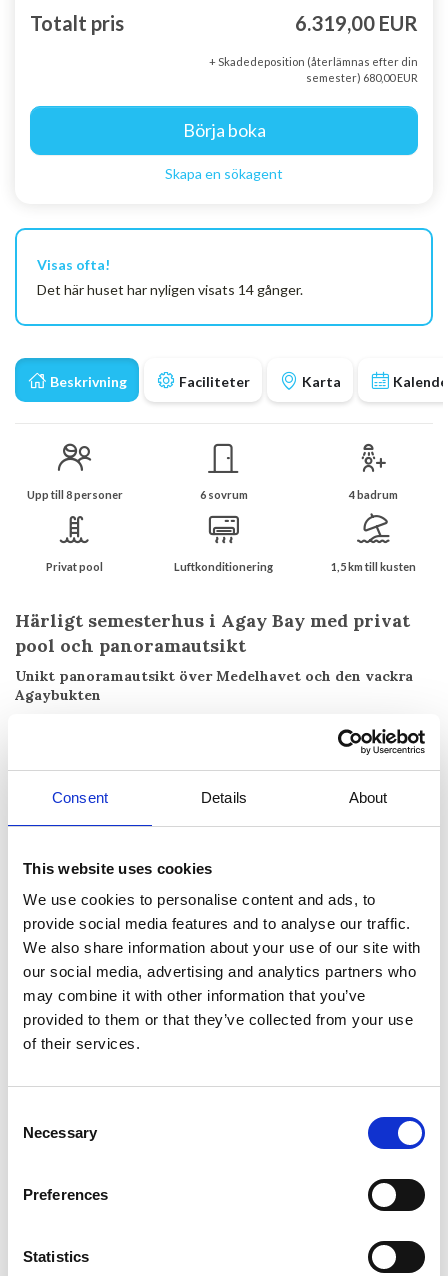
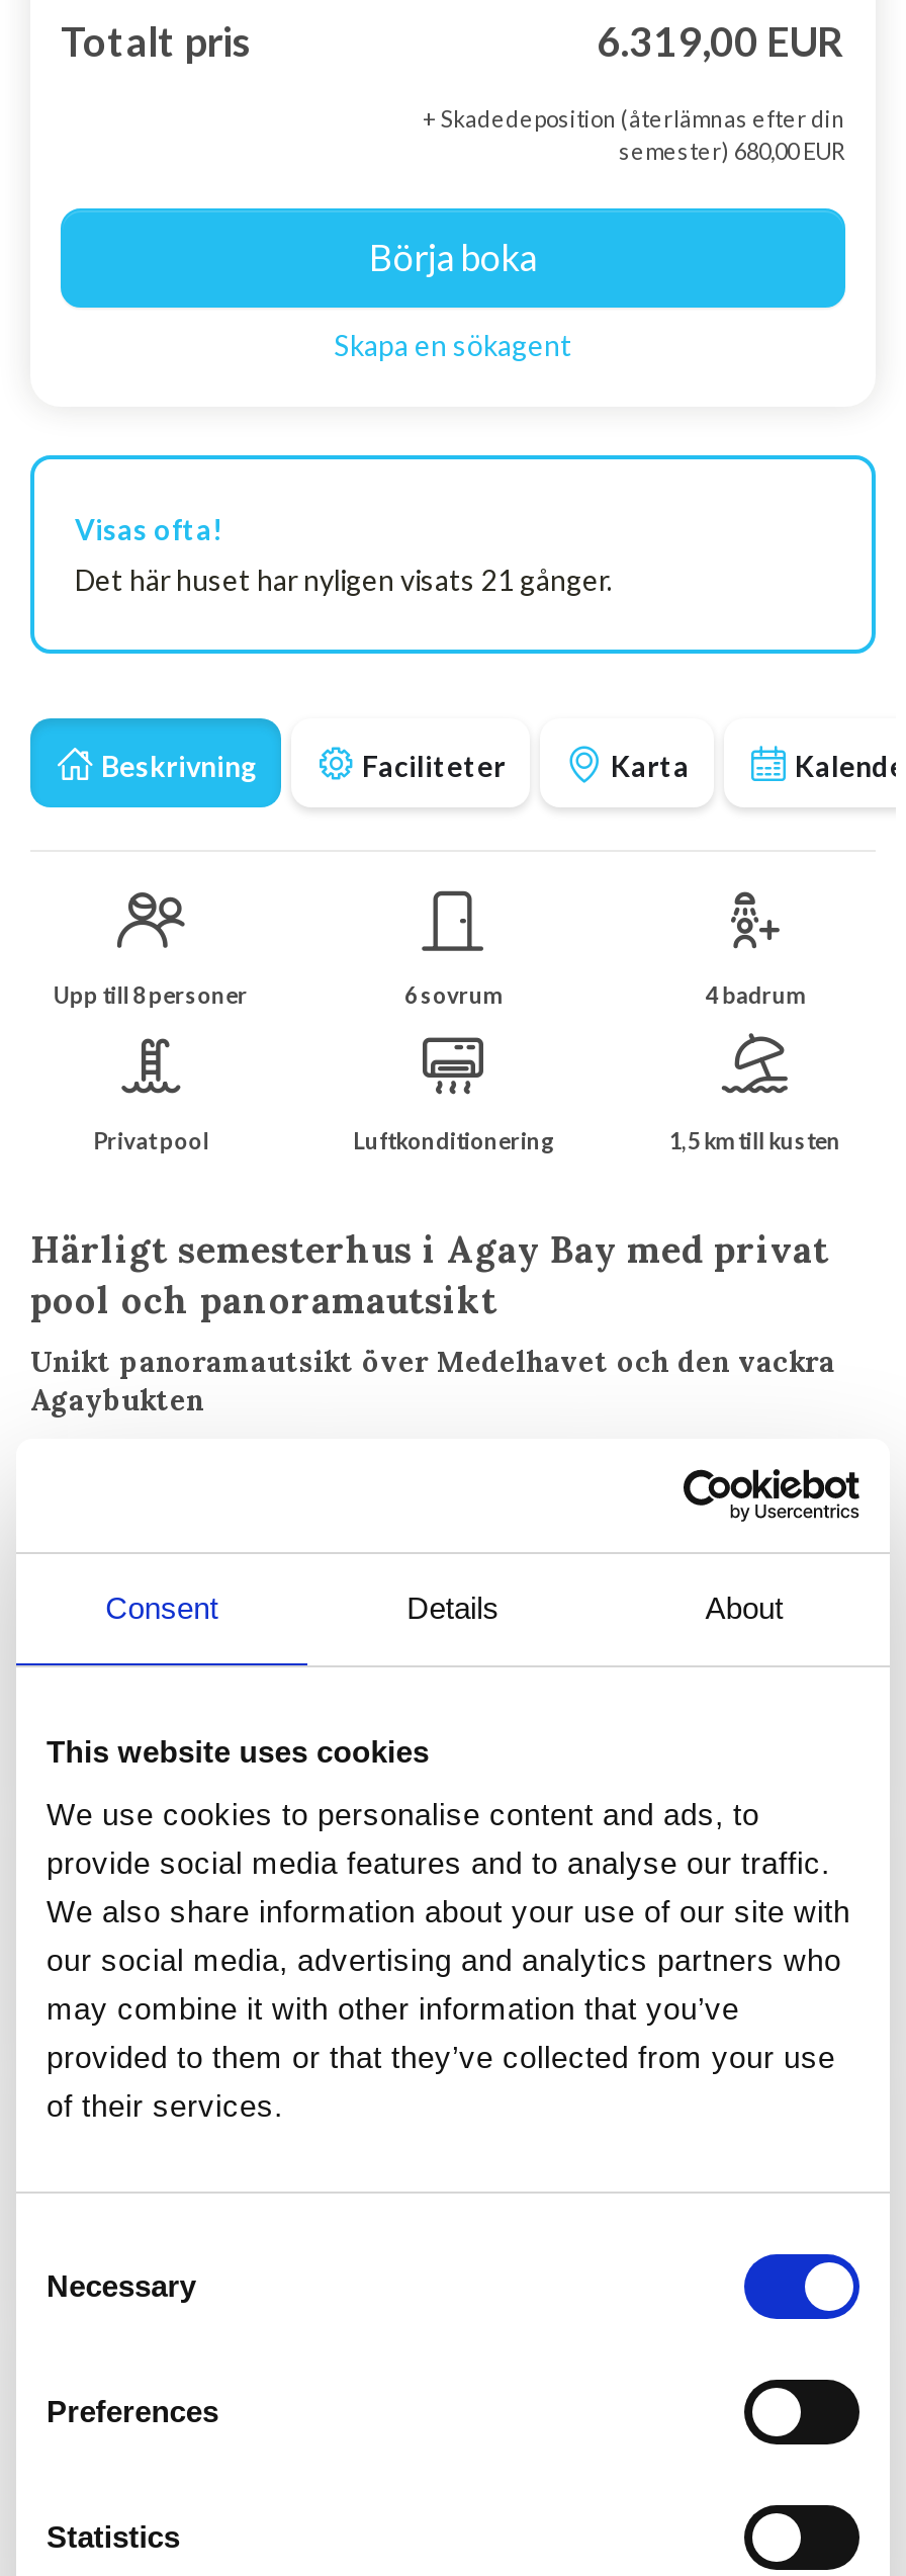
[37,281,303,298] Det här huset har nyligen visats 14 gånger. -> [75,563,613,597] Det här huset har nyligen visats 21 gånger.

